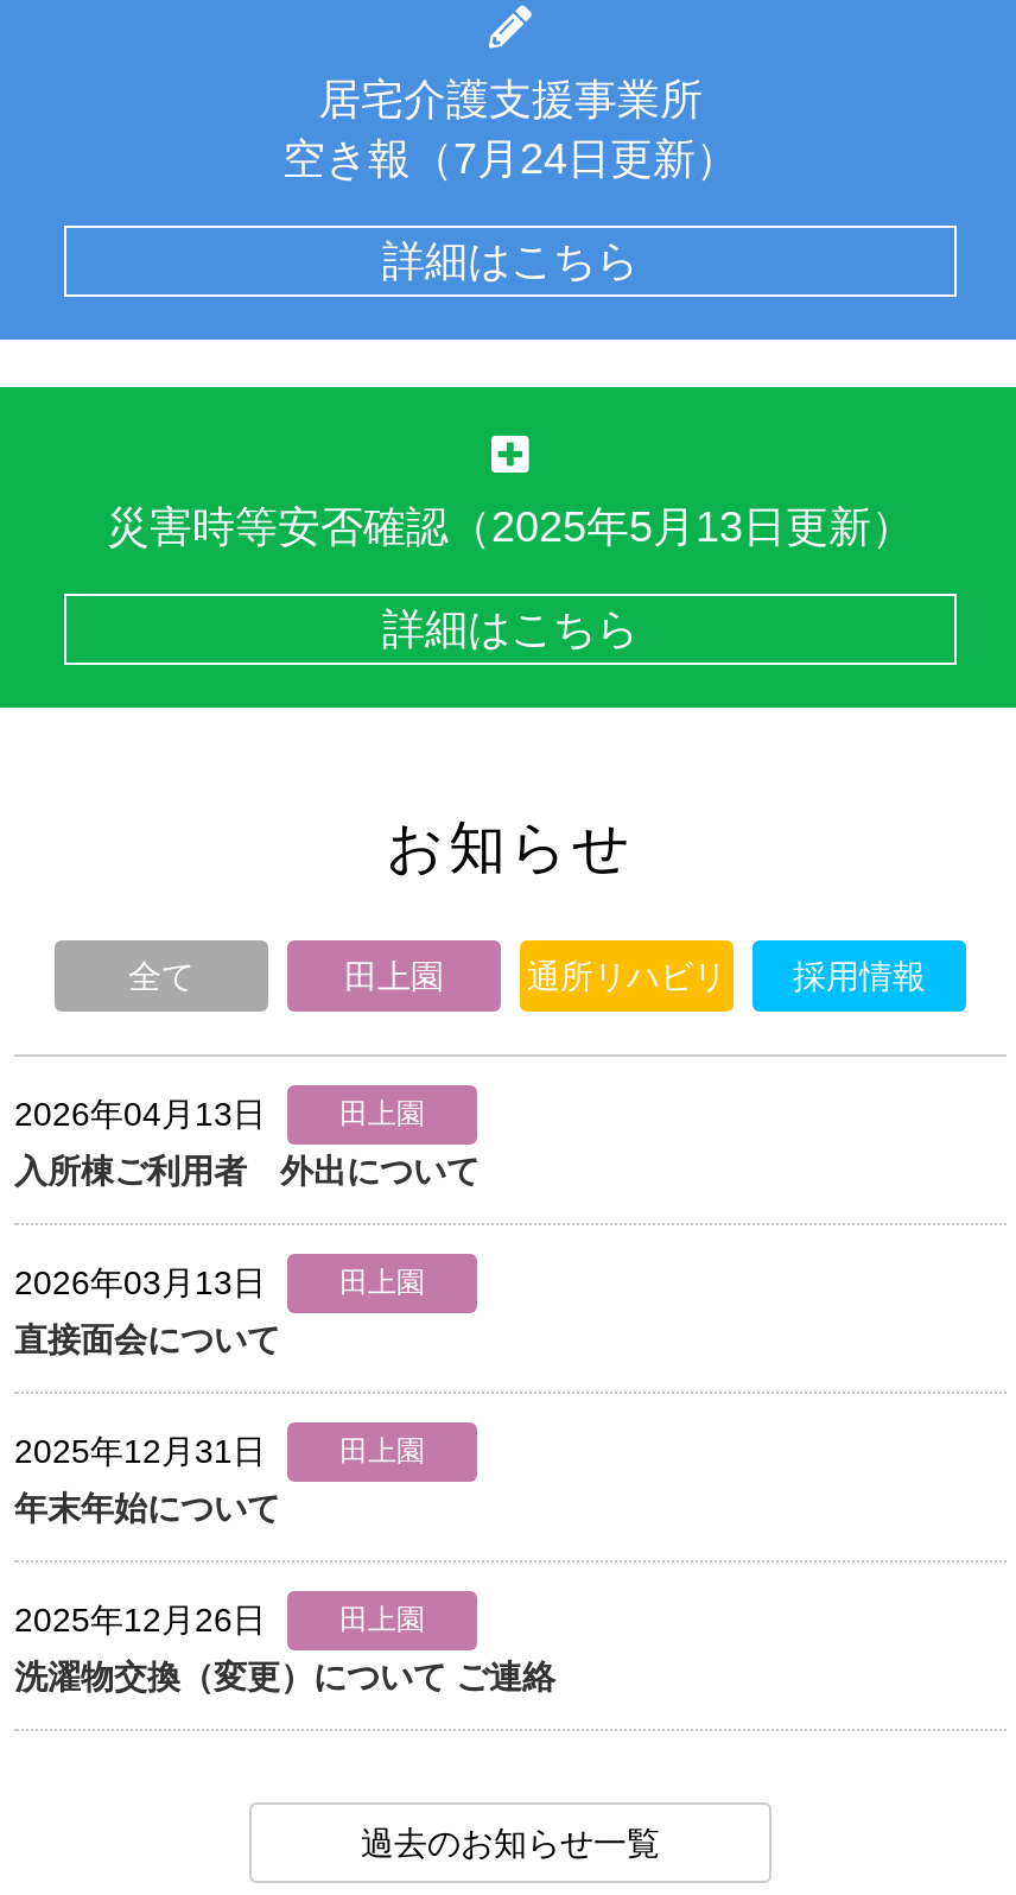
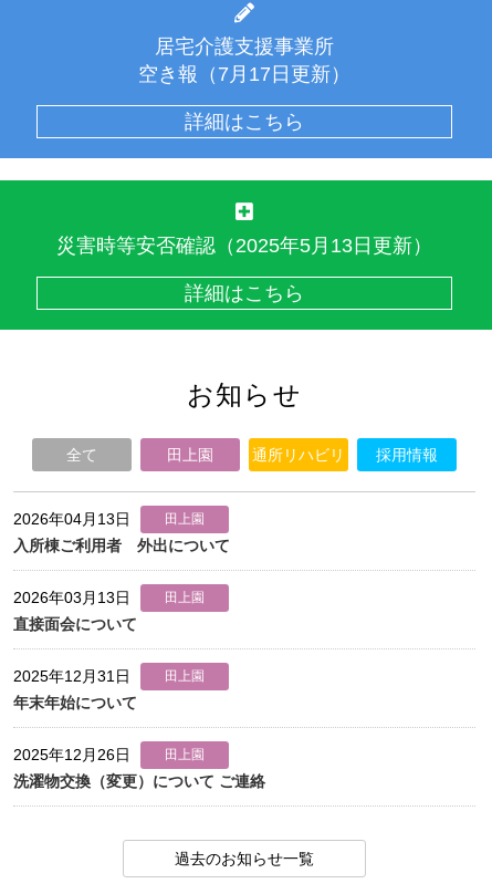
[282,136,738,183] 空き報（7月24日更新） -> [138,63,350,85] 空き報（7月17日更新）

